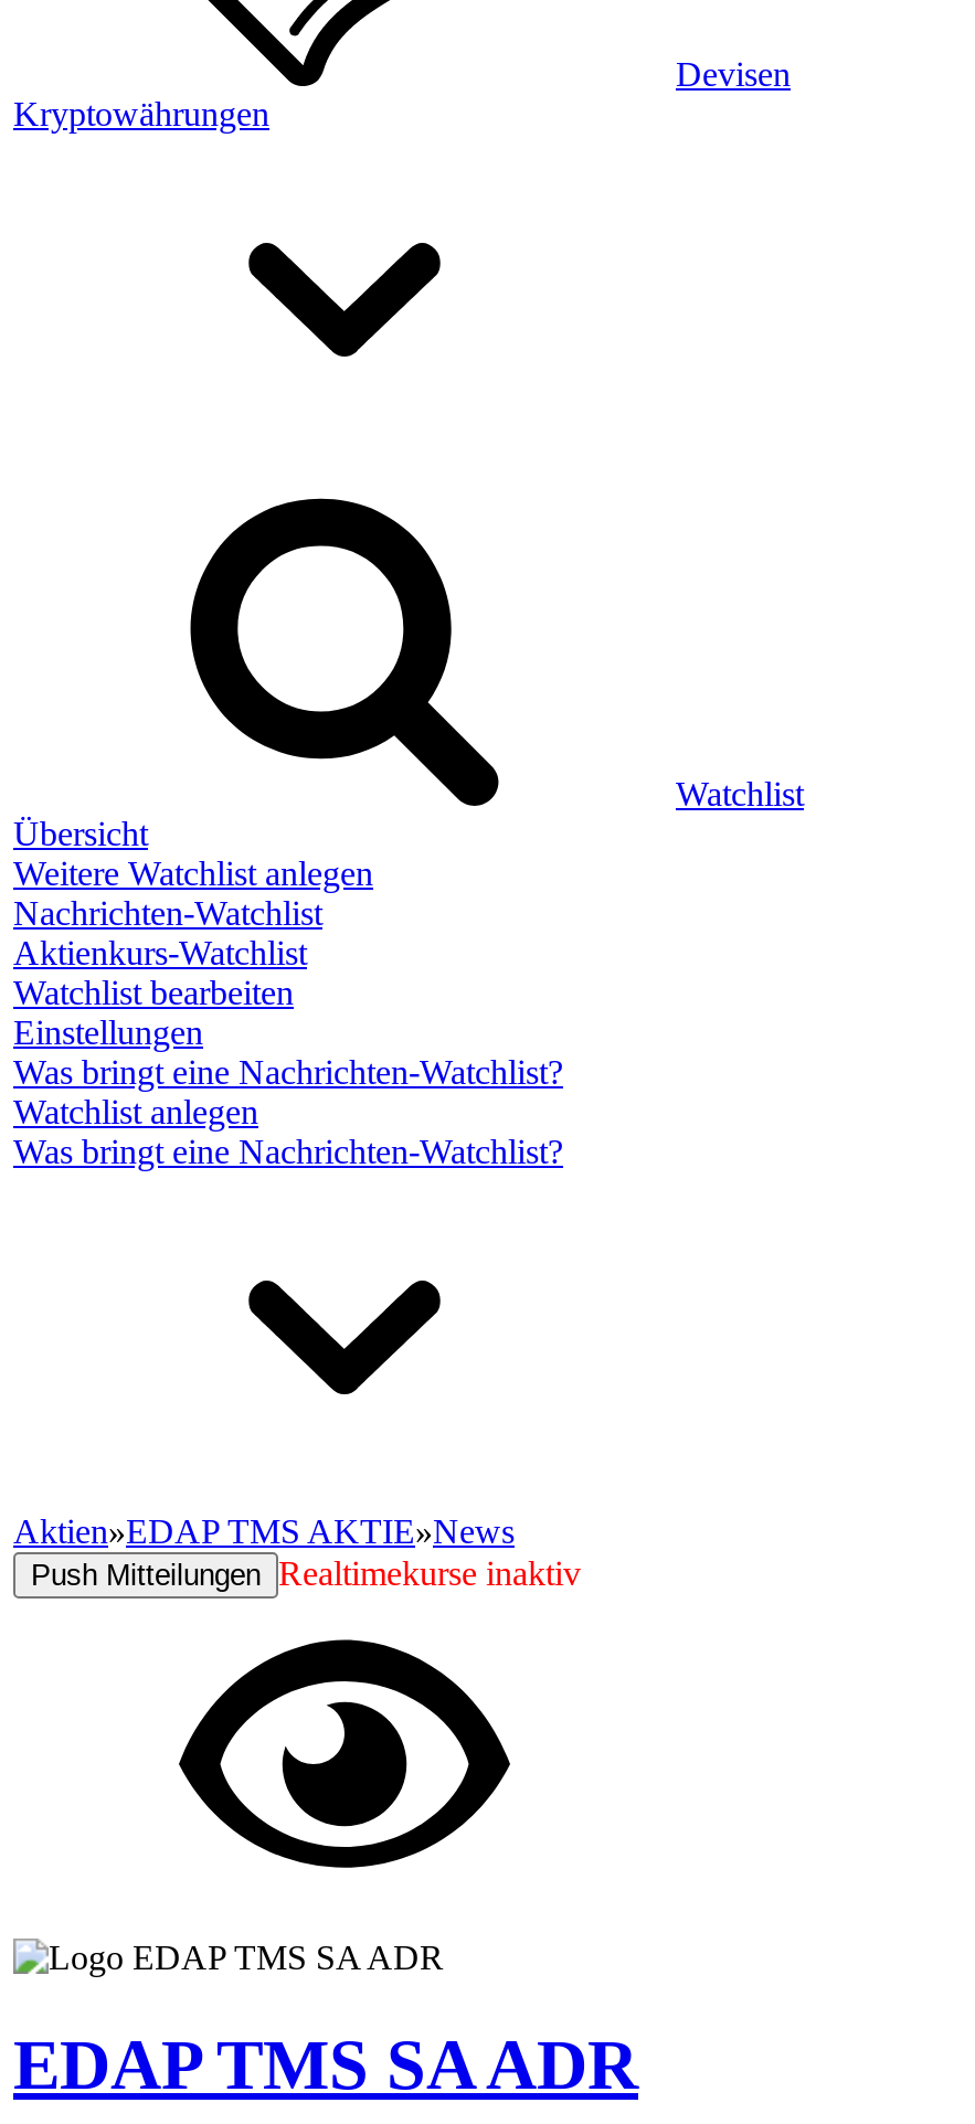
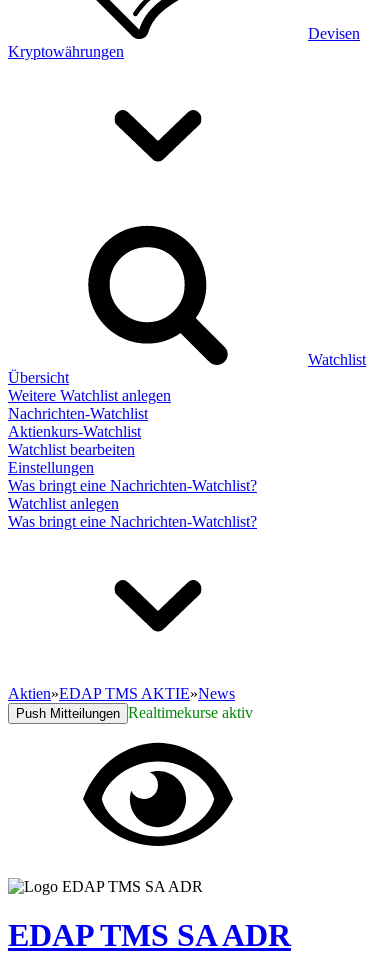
[31,1554,581,1592] Push Mitteilungen Realtimekurse inaktiv -> [16,704,253,721] Push Mitteilungen Realtimekurse aktiv

